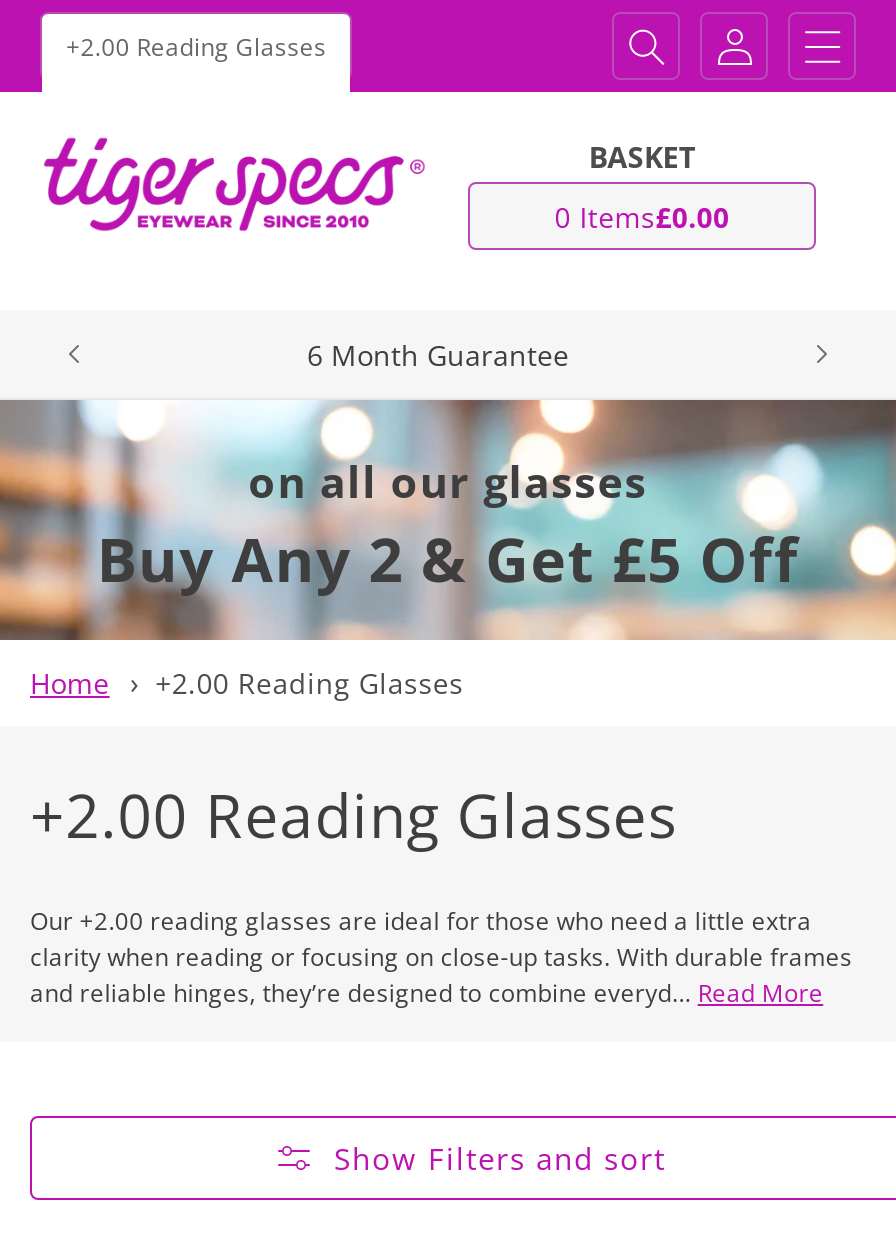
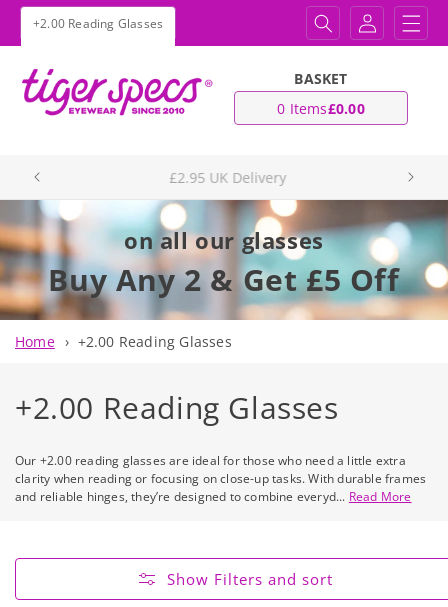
[307,335,569,373] 6 Month Guarantee -> [160,167,277,186] £2.95 UK Delivery

